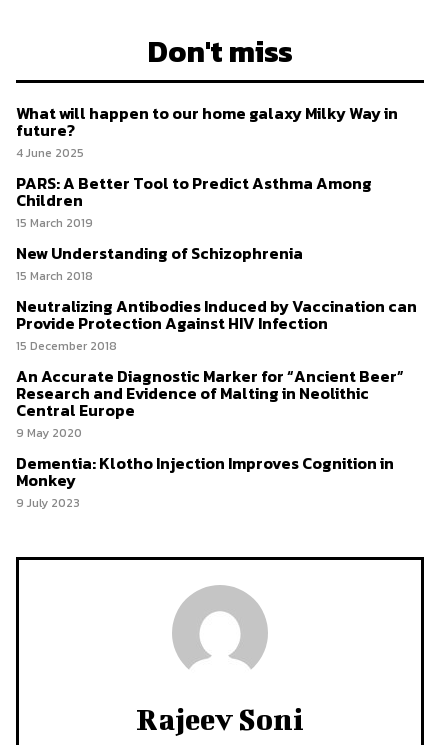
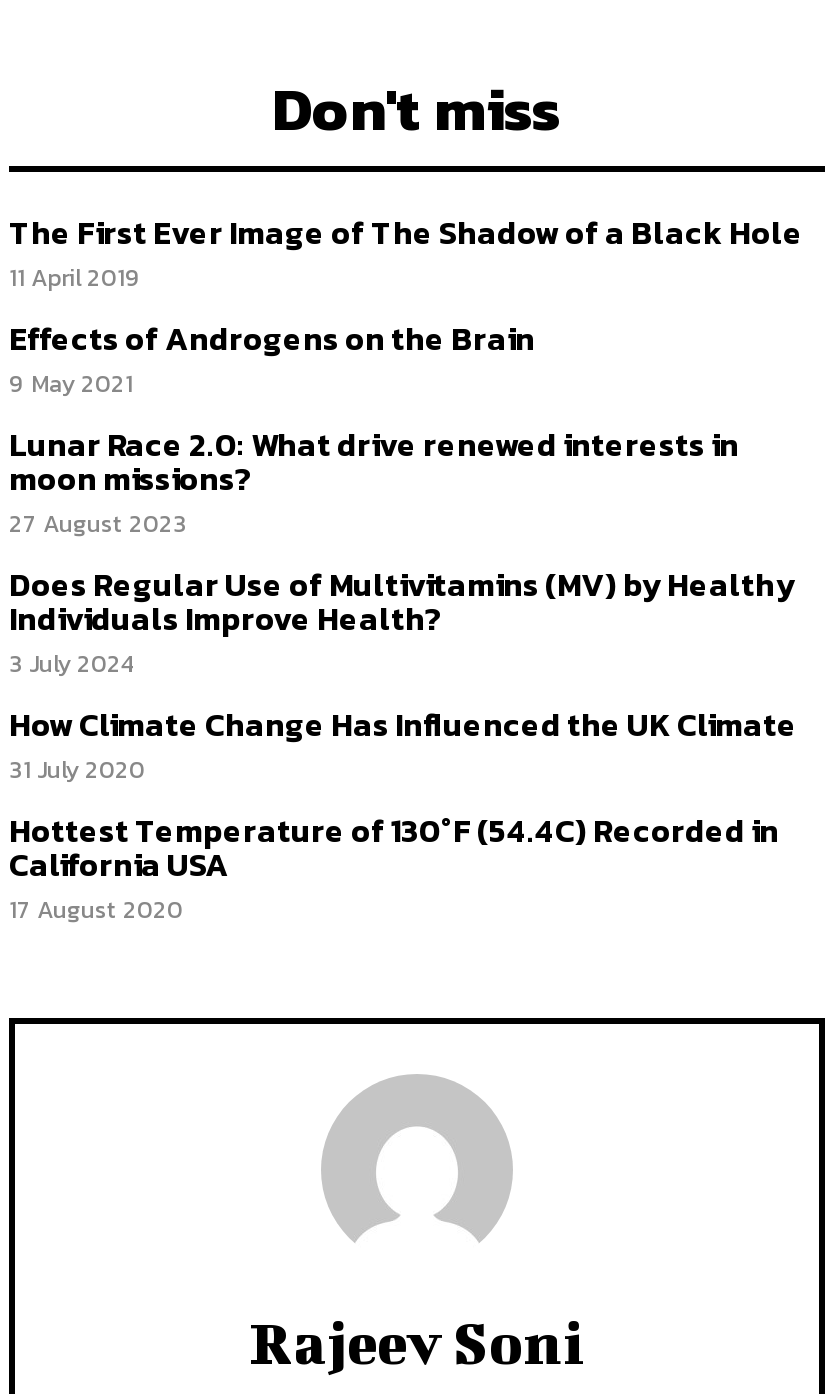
[16,101,417,512] What will happen to our home galaxy Milky Way in | future? | 4 June 2025 | PARS: A Better Tool to Predict Asthma Among | Children | 15 March 2019 | New Understanding of Schizophrenia | 15 March 2018 | Neutralizing Antibodies Induced by Vaccination can | Provide Protection Against HIV Infection | 15 December 2018 | An Accurate Diagnostic Marker for “Ancient Beer” | Research and Evidence of Malting in Neolithic | Central Europe | 9 May 2020 | Dementia: Klotho Injection Improves Cognition in | Monkey | 9 July 2023 -> [9,208,803,928] The First Ever Image of The Shadow of a Black Hole | 11 April 2019 | Effects of Androgens on the Brain | 9 May 2021 | Lunar Race 2.0: What drive renewed interests in | moon missions? | 27 August 2023 | Does Regular Use of Multivitamins (MV) by Healthy | Individuals Improve Health? | 3 July 2024 | How Climate Change Has Influenced the UK Climate | 31 July 2020 | Hottest Temperature of 130°F (54.4C) Recorded in | California USA | 17 August 2020

